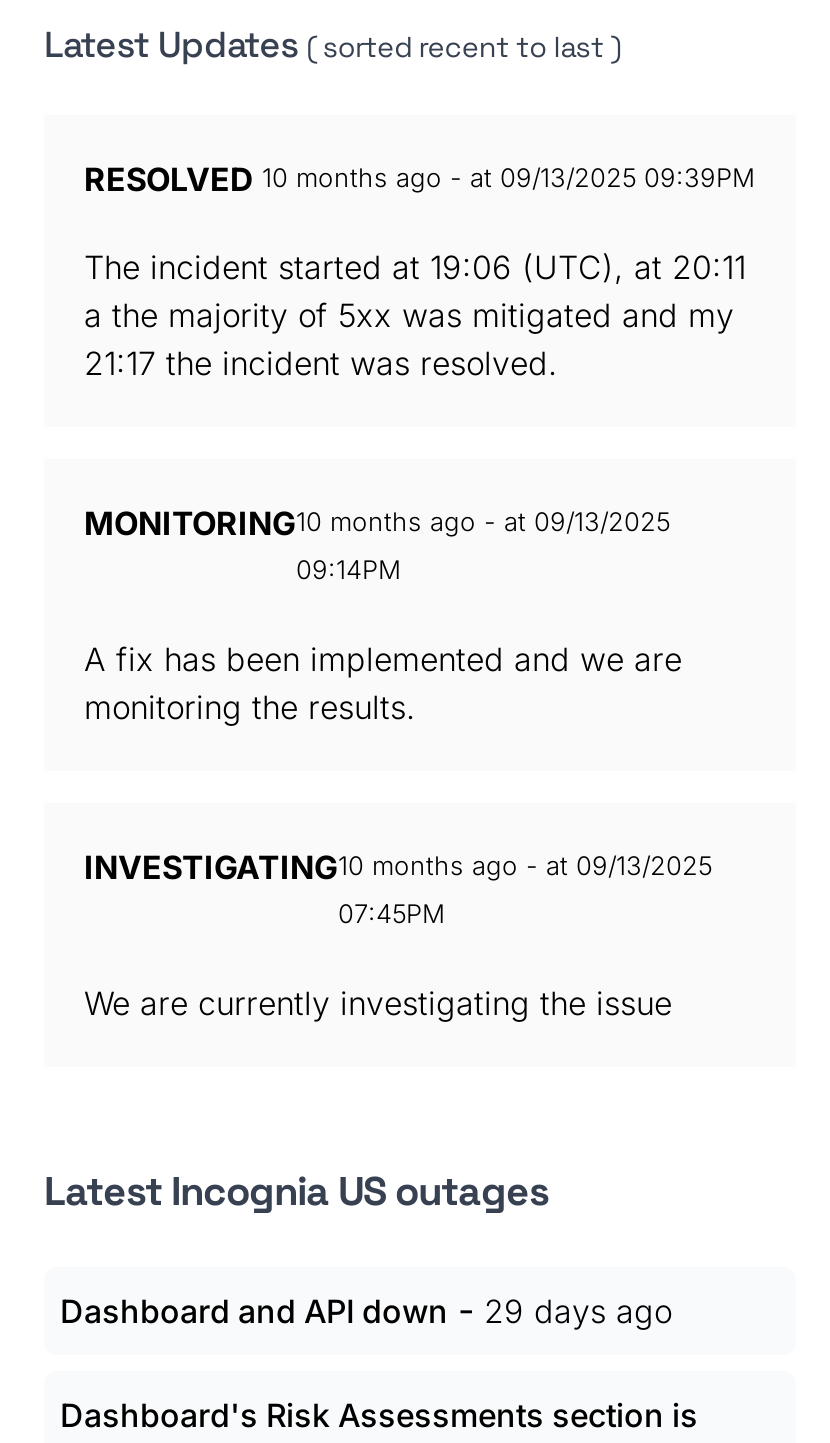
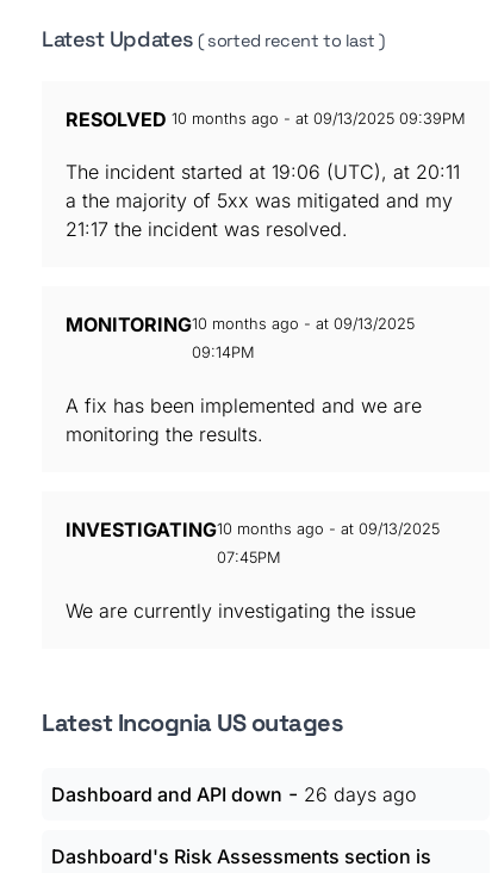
[60,1289,672,1331] Dashboard and API down - 29 days ago -> [51,781,416,806] Dashboard and API down - 26 days ago

